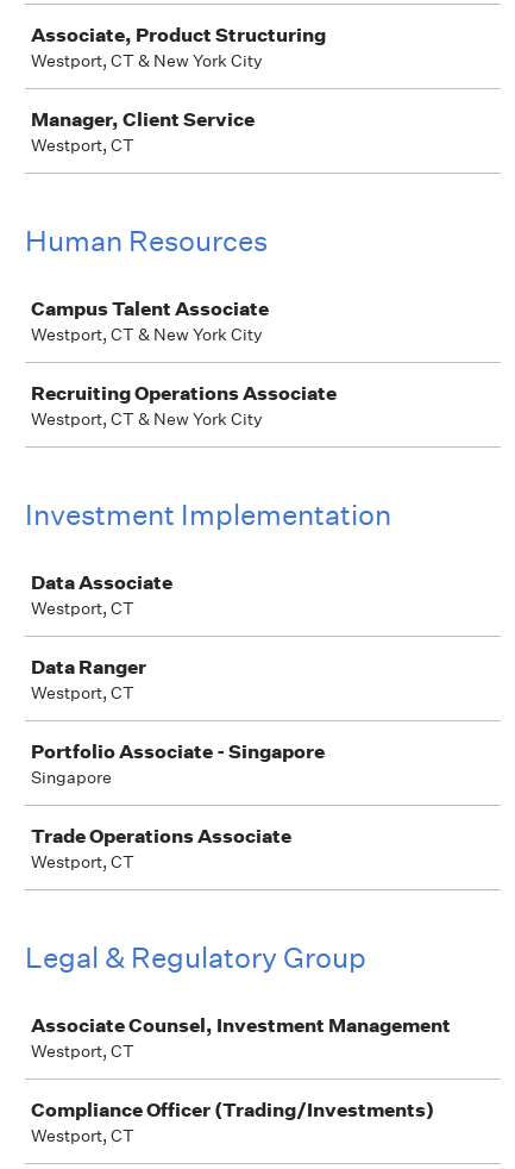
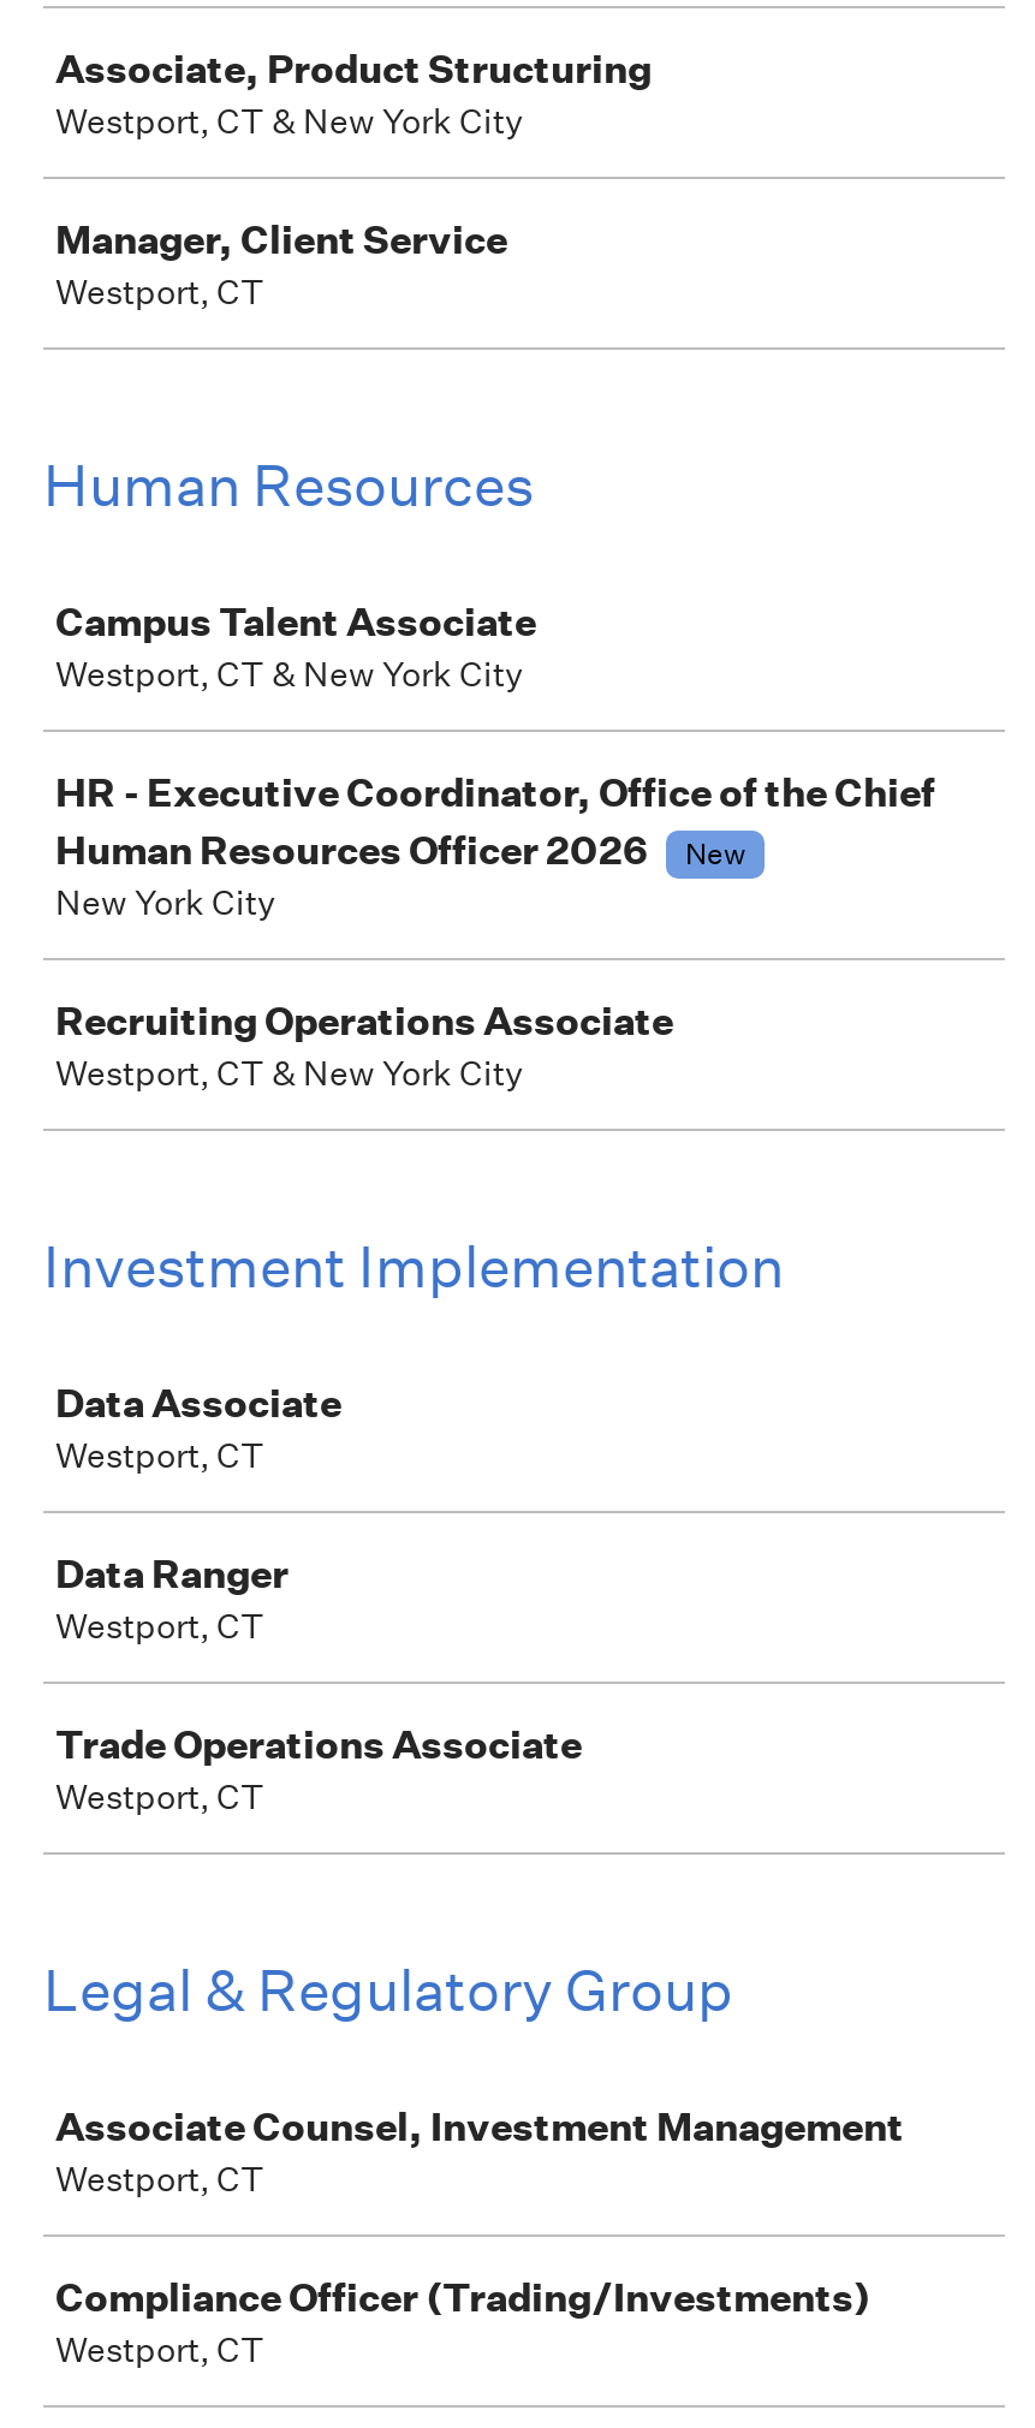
none -> [55,768,935,924] HR - Executive Coordinator, Office of the Chief | Human Resources Officer 2026 | New | New York City
moved [25,381,391,704] -> [43,996,784,1648]: Recruiting Operations Associate | Westport, CT & New York City | Investment Implementation | Data Associate | Westport, CT | Data Ranger | Westport, CT
[31,739,325,788] Portfolio Associate - Singapore | Singapore -> none

